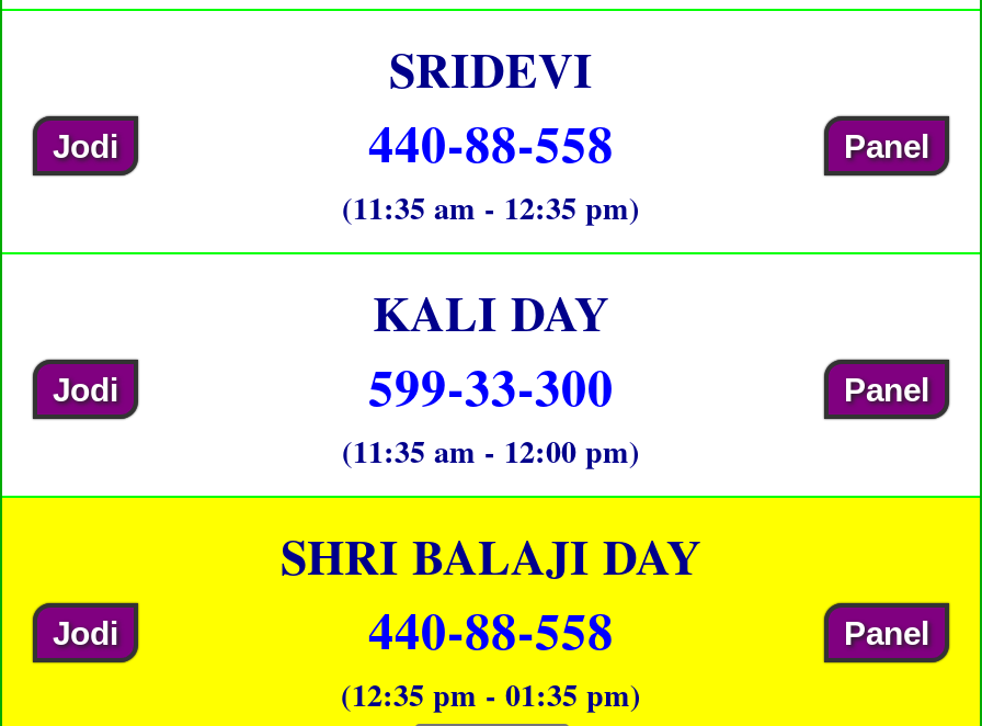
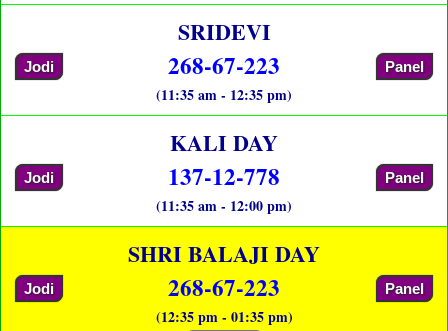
[368,105,614,179] 440-88-558 -> [168,48,280,82] 268-67-223
[368,348,614,423] 599-33-300 -> [168,159,280,193] 137-12-778
[368,592,614,666] 440-88-558 -> [168,270,280,304] 268-67-223

